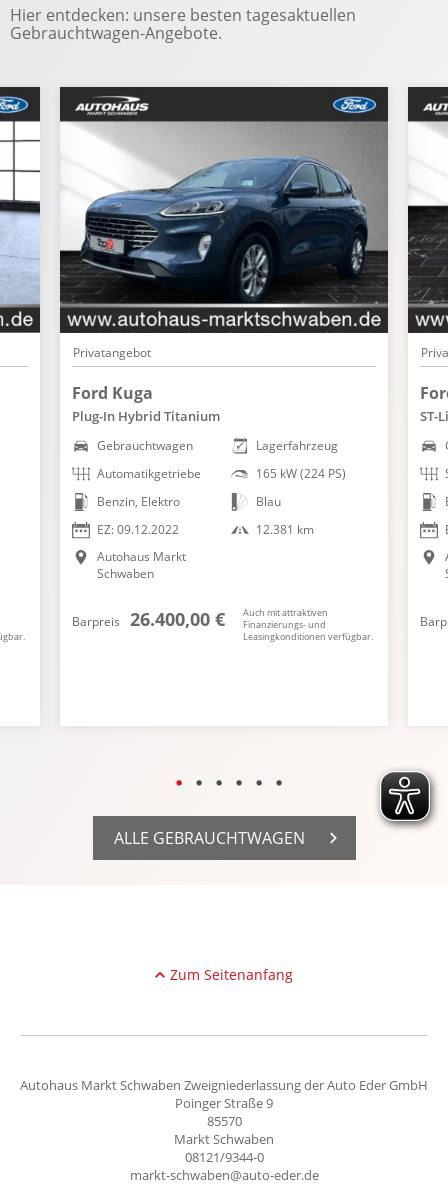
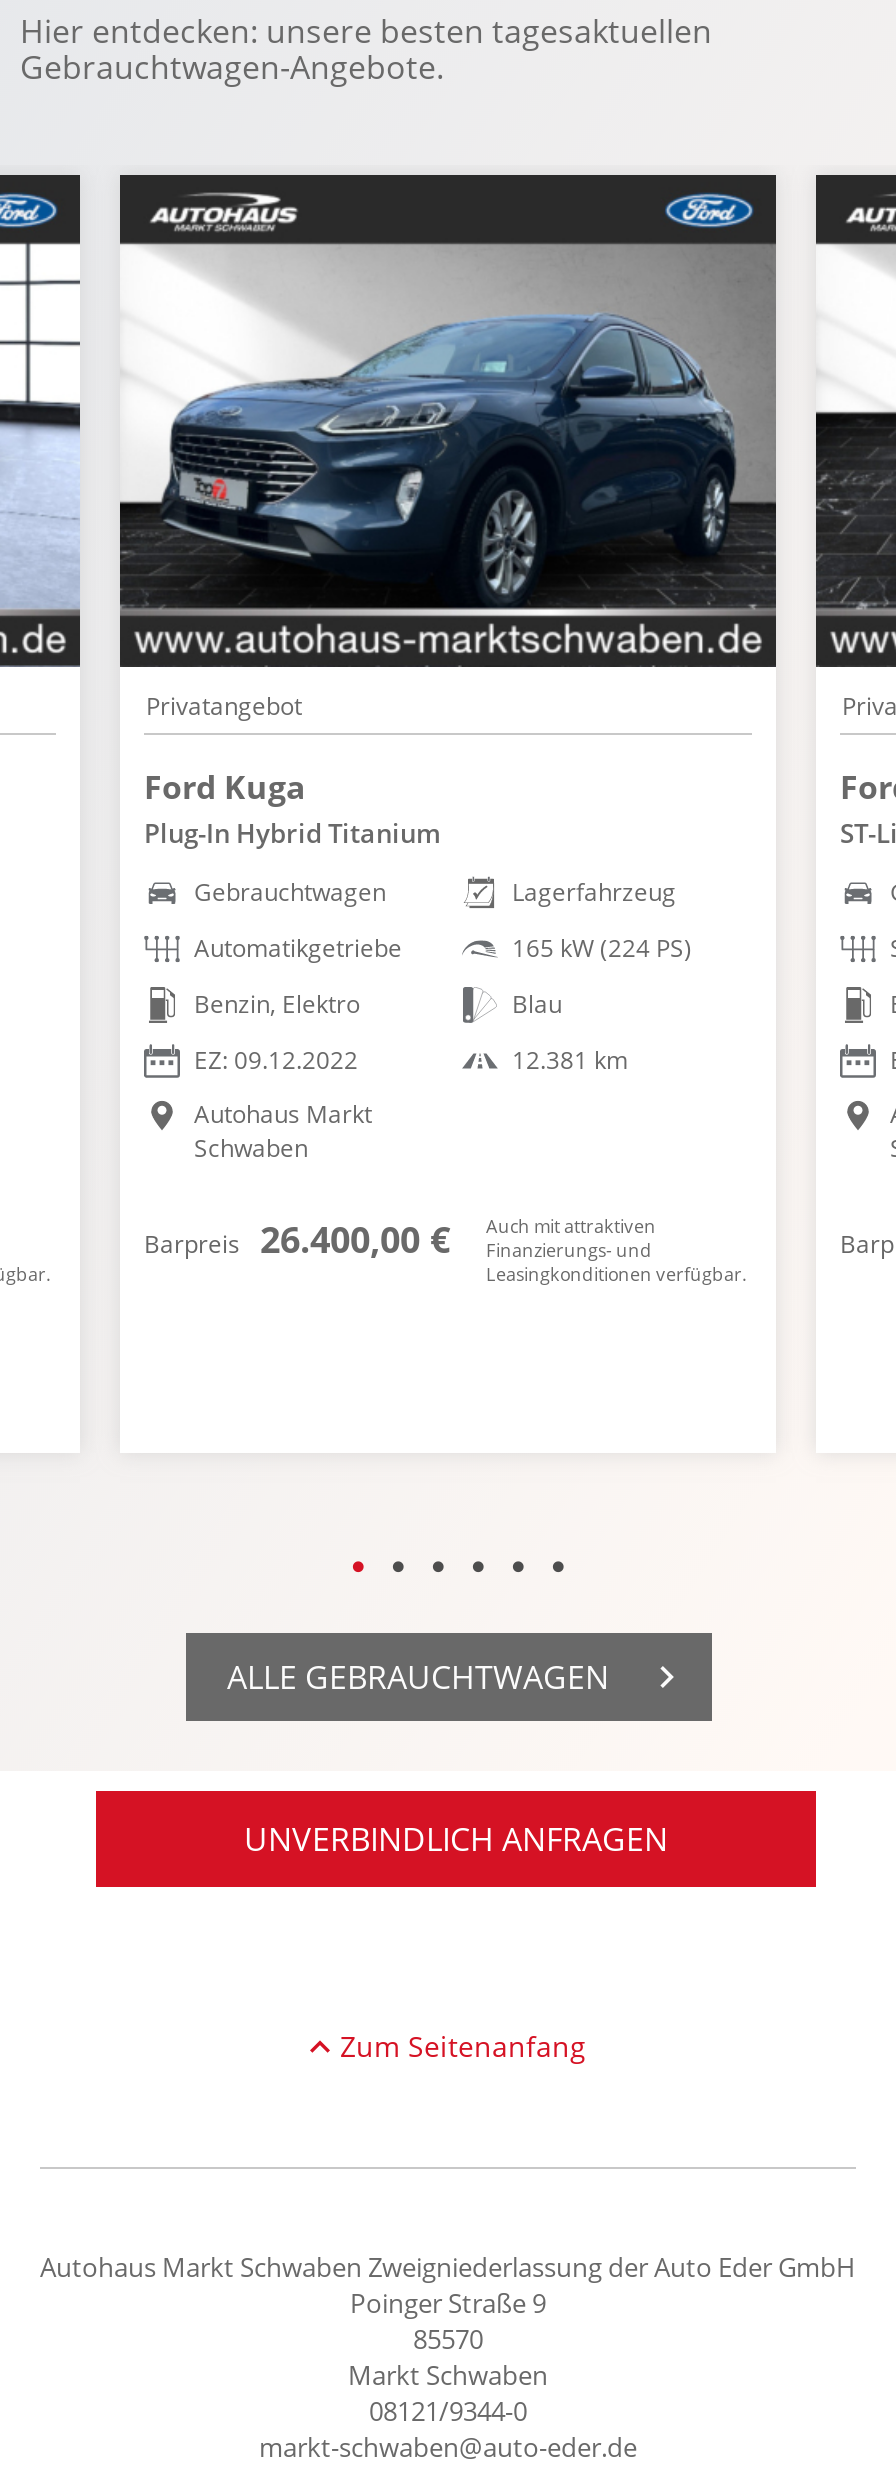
[378,771,436,828] [image] -> none
none -> [244,1816,668,1860] UNVERBINDLICH ANFRAGEN

